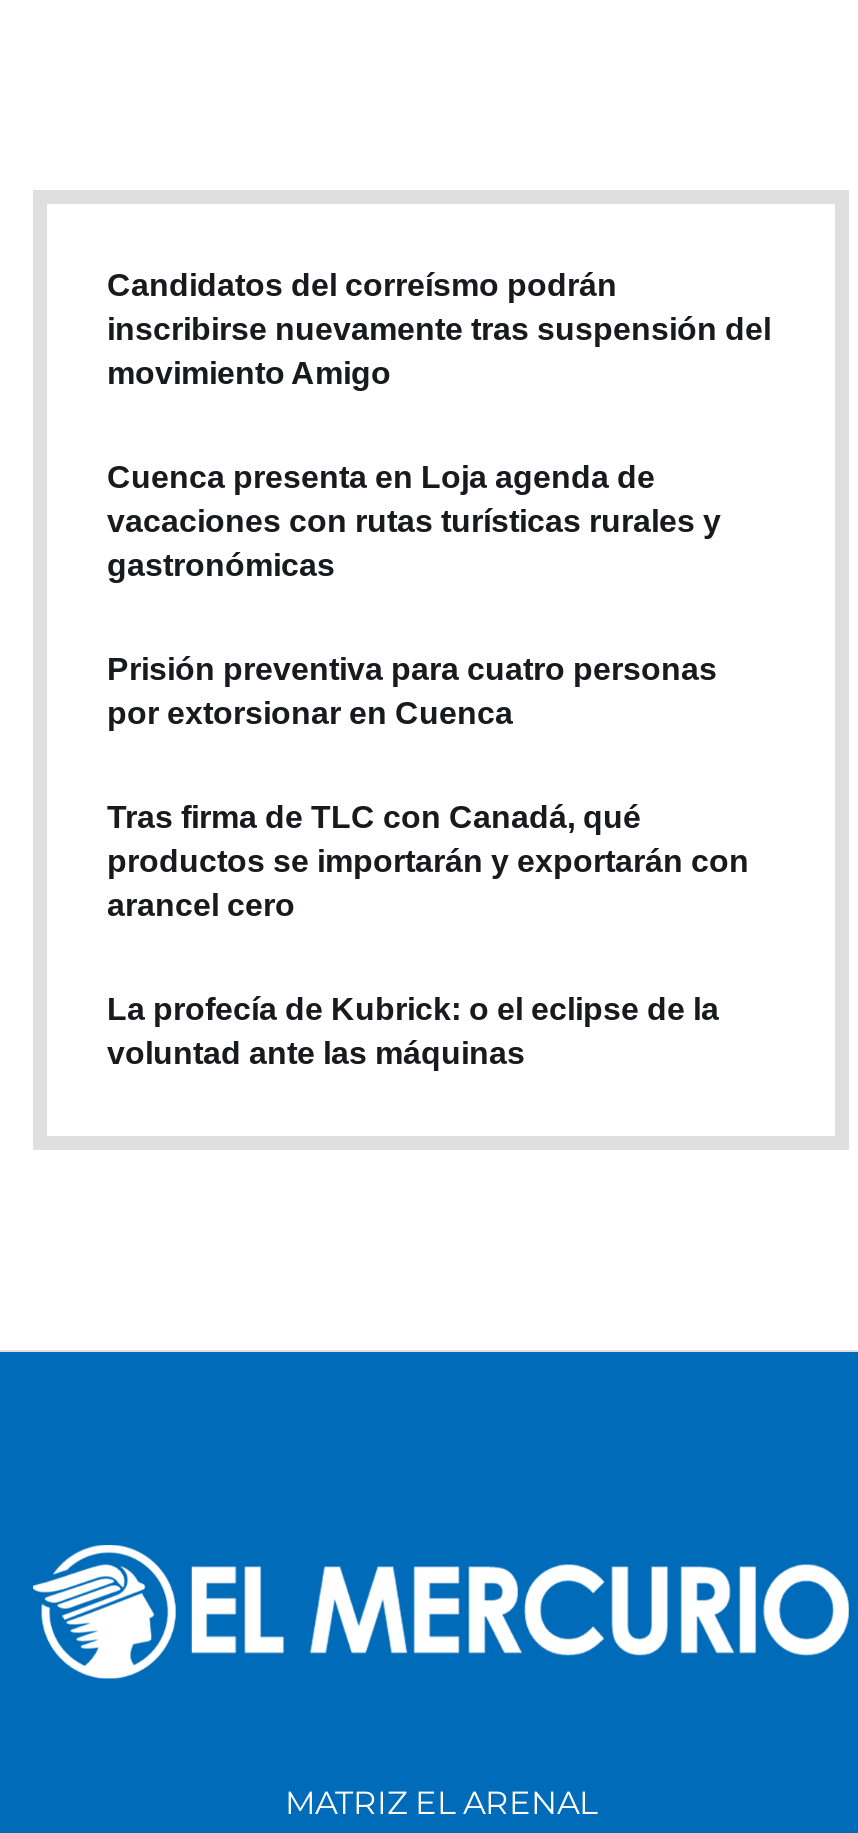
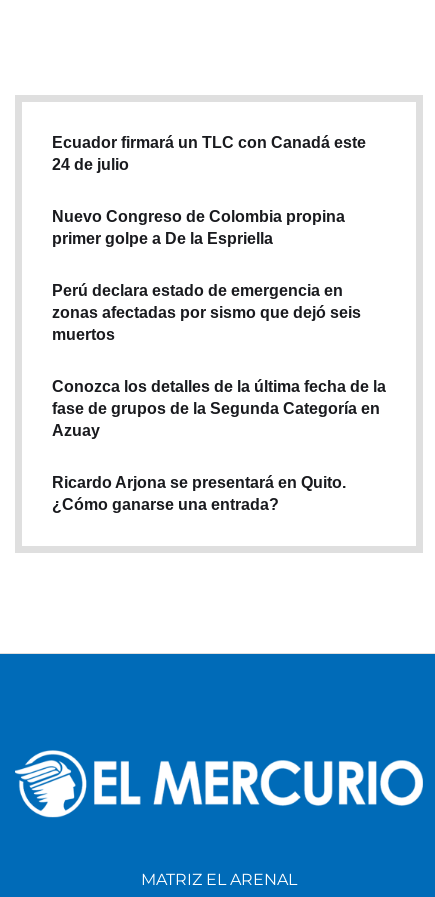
[107,267,771,389] Candidatos del correísmo podrán | inscribirse nuevamente tras suspensión del | movimiento Amigo -> [52,134,366,173] Ecuador firmará un TLC con Canadá este | 24 de julio
[107,459,721,581] Cuenca presenta en Loja agenda de | vacaciones con rutas turísticas rurales y | gastronómicas -> [52,208,345,247] Nuevo Congreso de Colombia propina | primer golpe a De la Espriella
[107,651,717,729] Prisión preventiva para cuatro personas | por extorsionar en Cuenca -> [52,282,361,343] Perú declara estado de emergencia en | zonas afectadas por sismo que dejó seis | muertos
[107,799,749,921] Tras firma de TLC con Canadá, qué | productos se importarán y exportarán con | arancel cero -> [52,378,386,439] Conozca los detalles de la última fecha de la | fase de grupos de la Segunda Categoría en | Azuay
[107,991,719,1069] La profecía de Kubrick: o el eclipse de la | voluntad ante las máquinas -> [52,474,346,513] Ricardo Arjona se presentará en Quito. | ¿Cómo ganarse una entrada?

